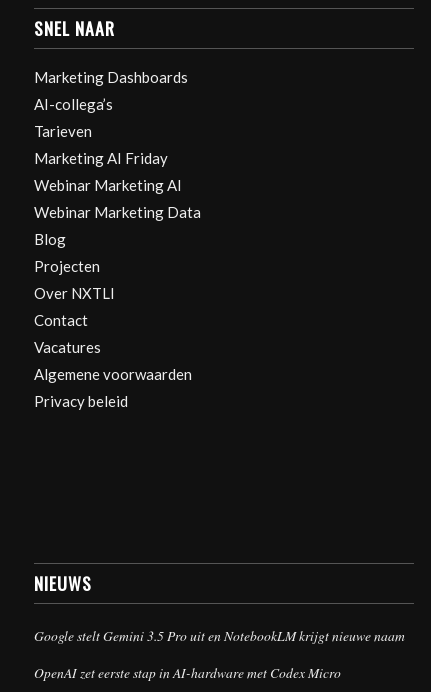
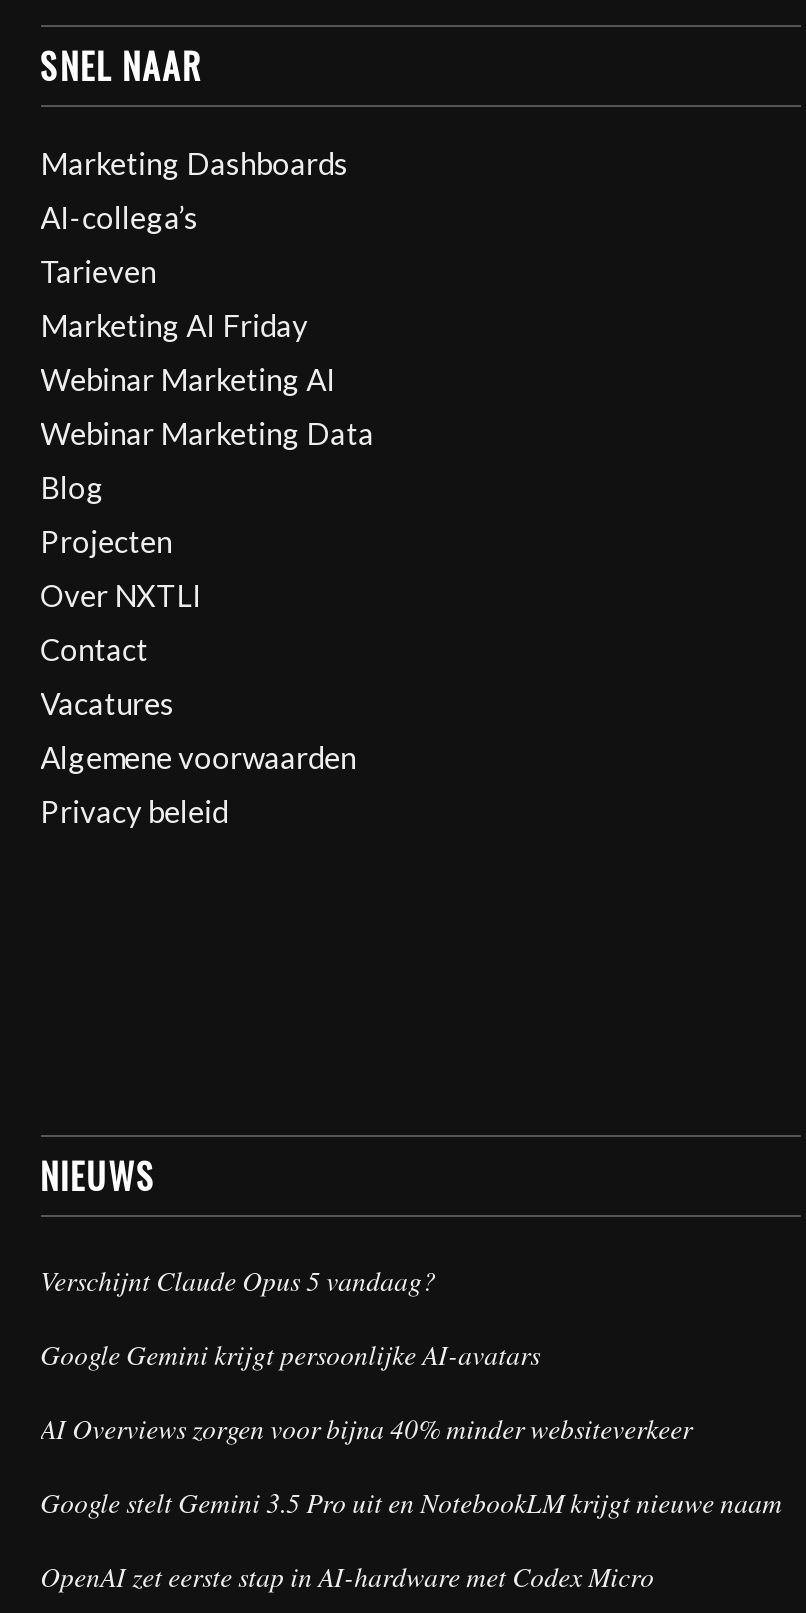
none -> [40,1261,692,1447] Verschijnt Claude Opus 5 vandaag? | Google Gemini krijgt persoonlijke AI-avatars | AI Overviews zorgen voor bijna 40% minder websiteverkeer

